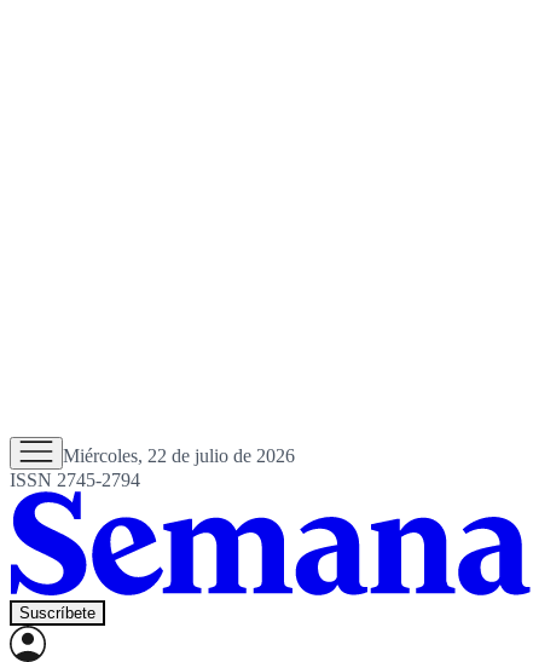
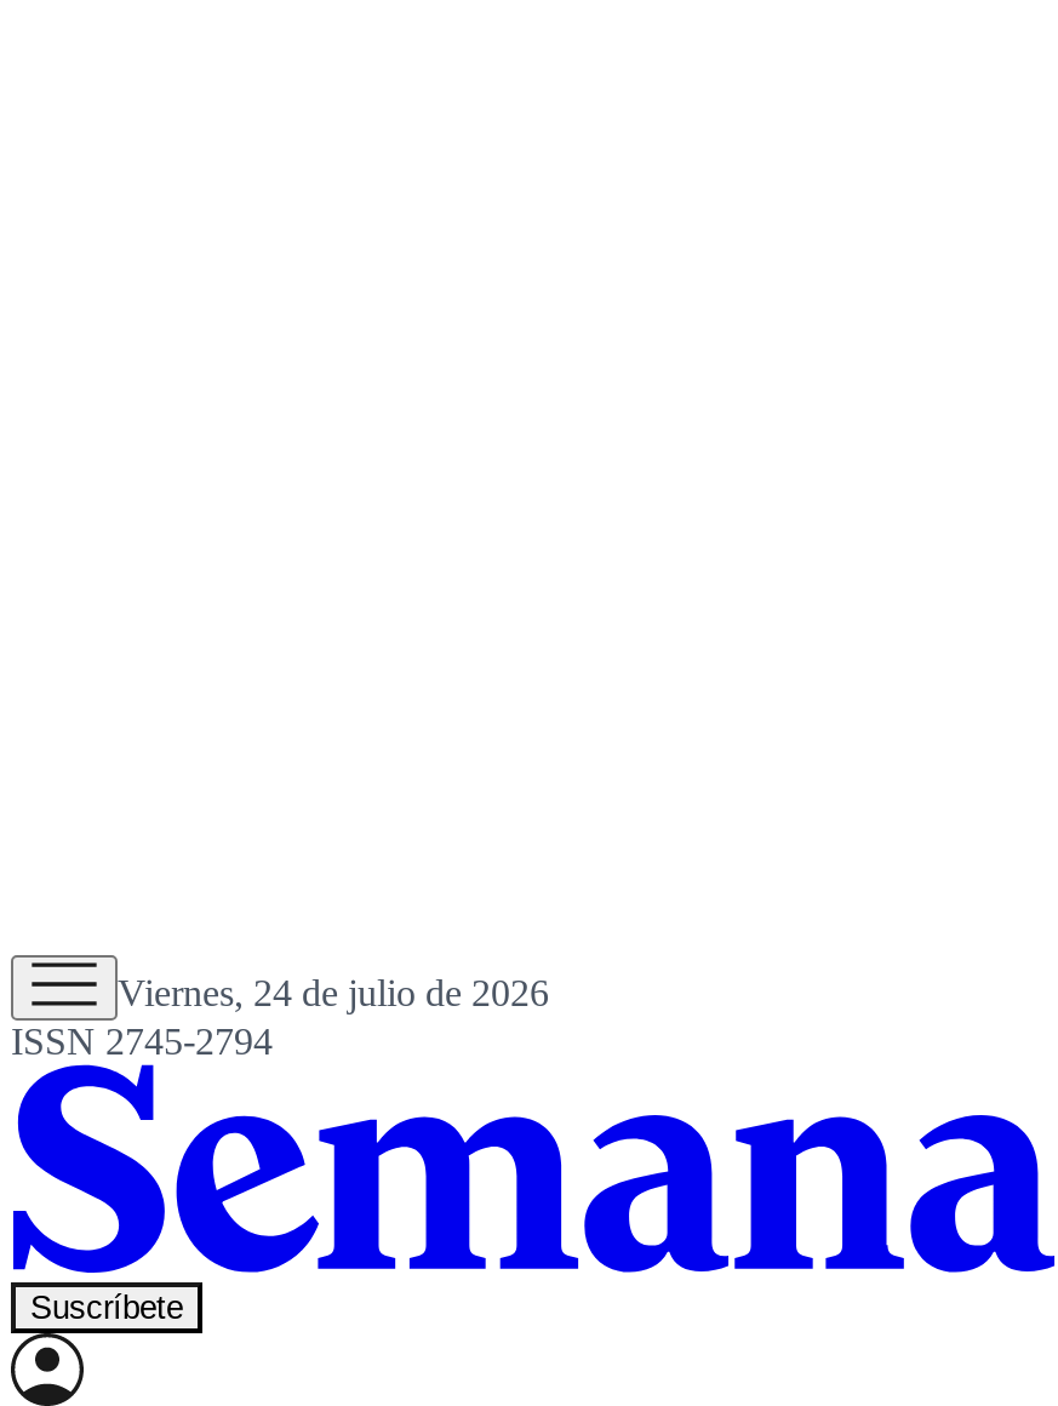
[63,445,295,466] Miércoles, 22 de julio de 2026 -> [118,972,549,1013] Viernes, 24 de julio de 2026

